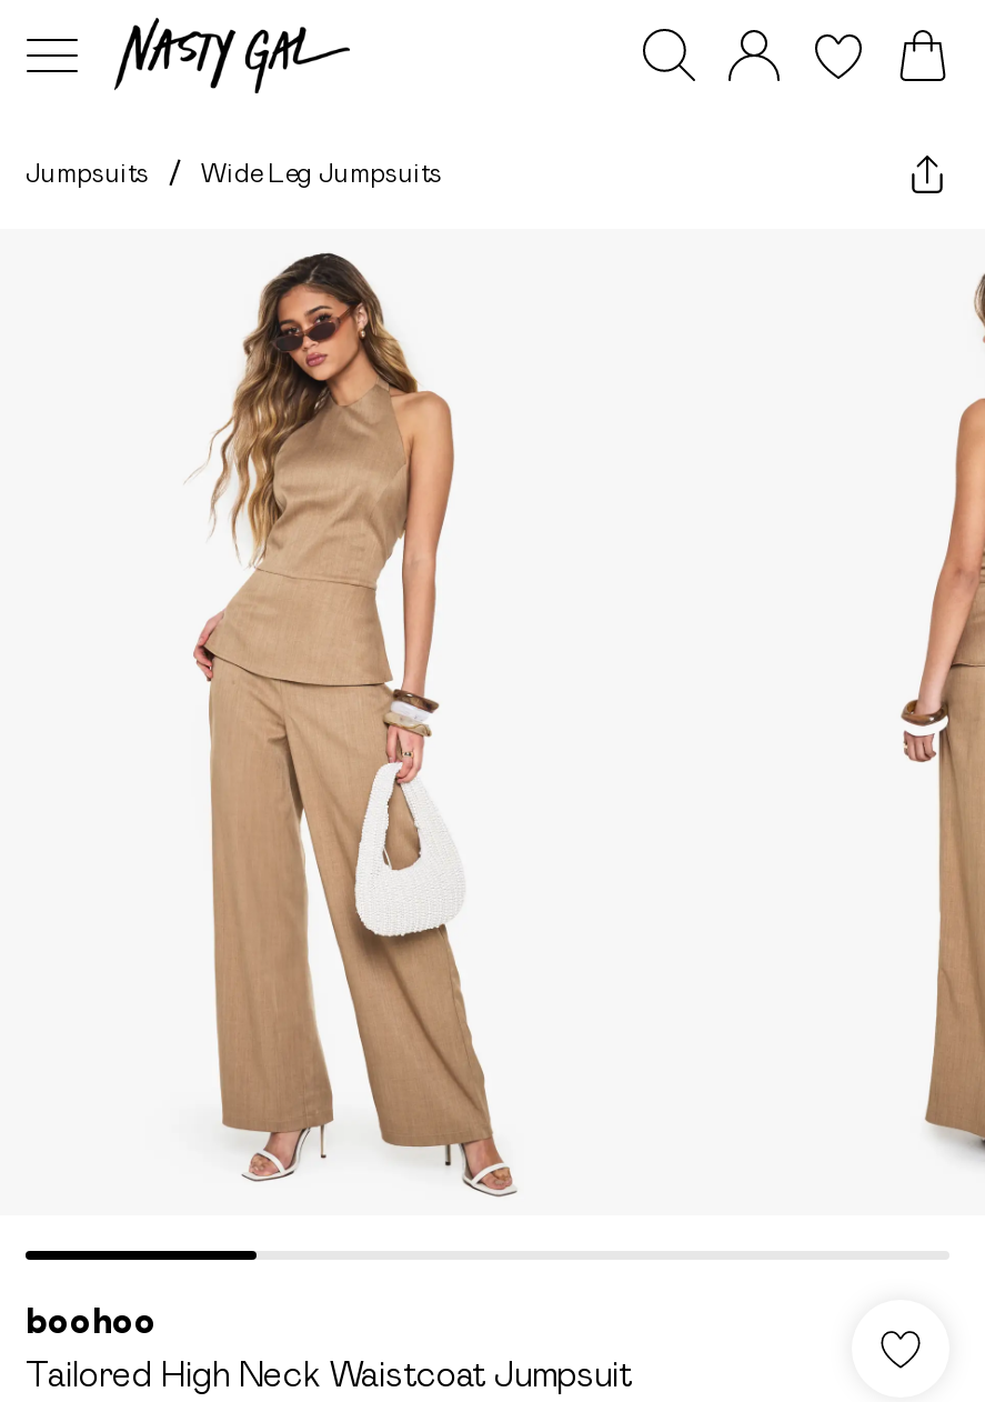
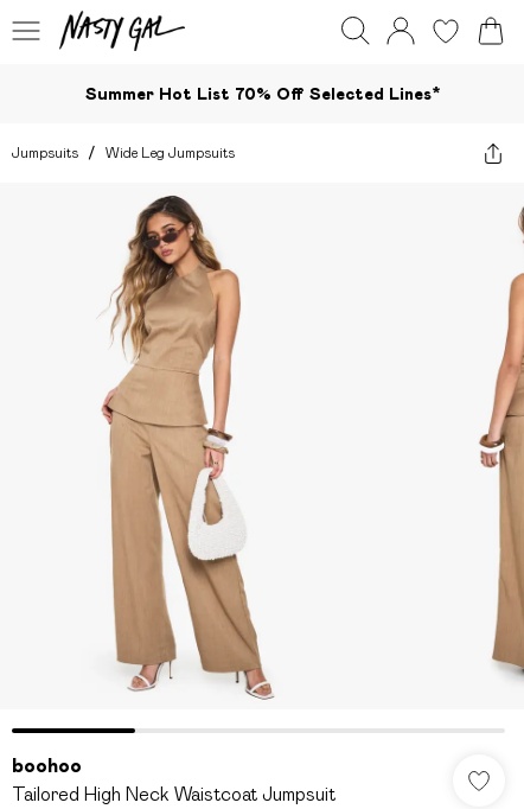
none -> [85,84,441,103] Summer Hot List 70% Off Selected Lines*

